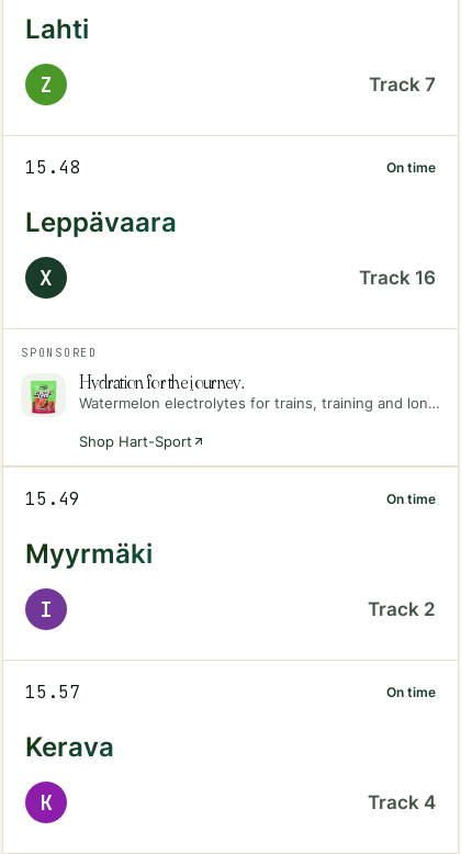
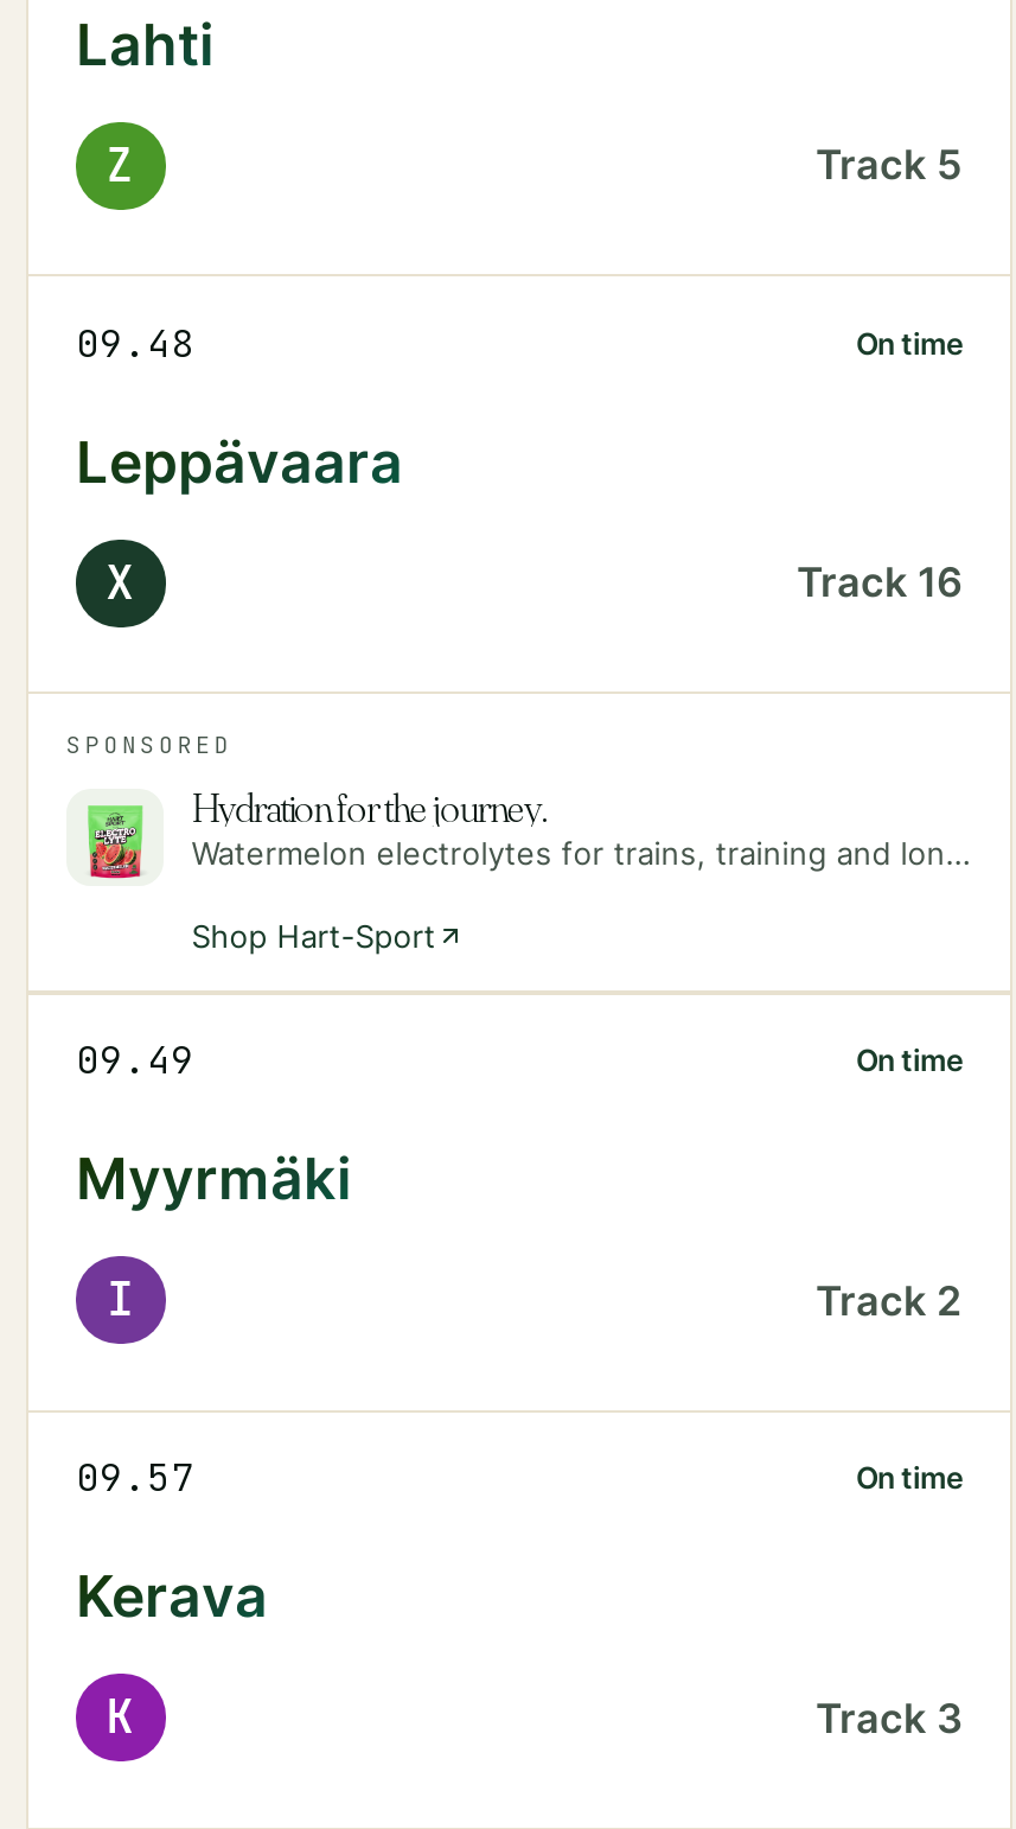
[369,74,436,96] Track 7 -> [816,143,963,190] Track 5
[25,156,80,179] 15.48 -> [76,320,194,369] 09.48
[25,487,80,510] 15.49 -> [76,1036,194,1086] 09.49
[25,680,80,704] 15.57 -> [76,1454,194,1504] 09.57
[368,792,436,814] Track 4 -> [816,1694,963,1742] Track 3

